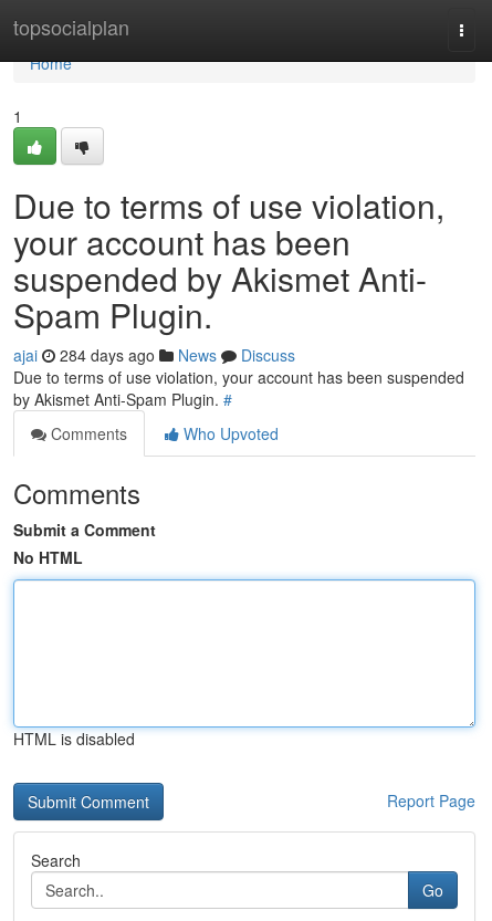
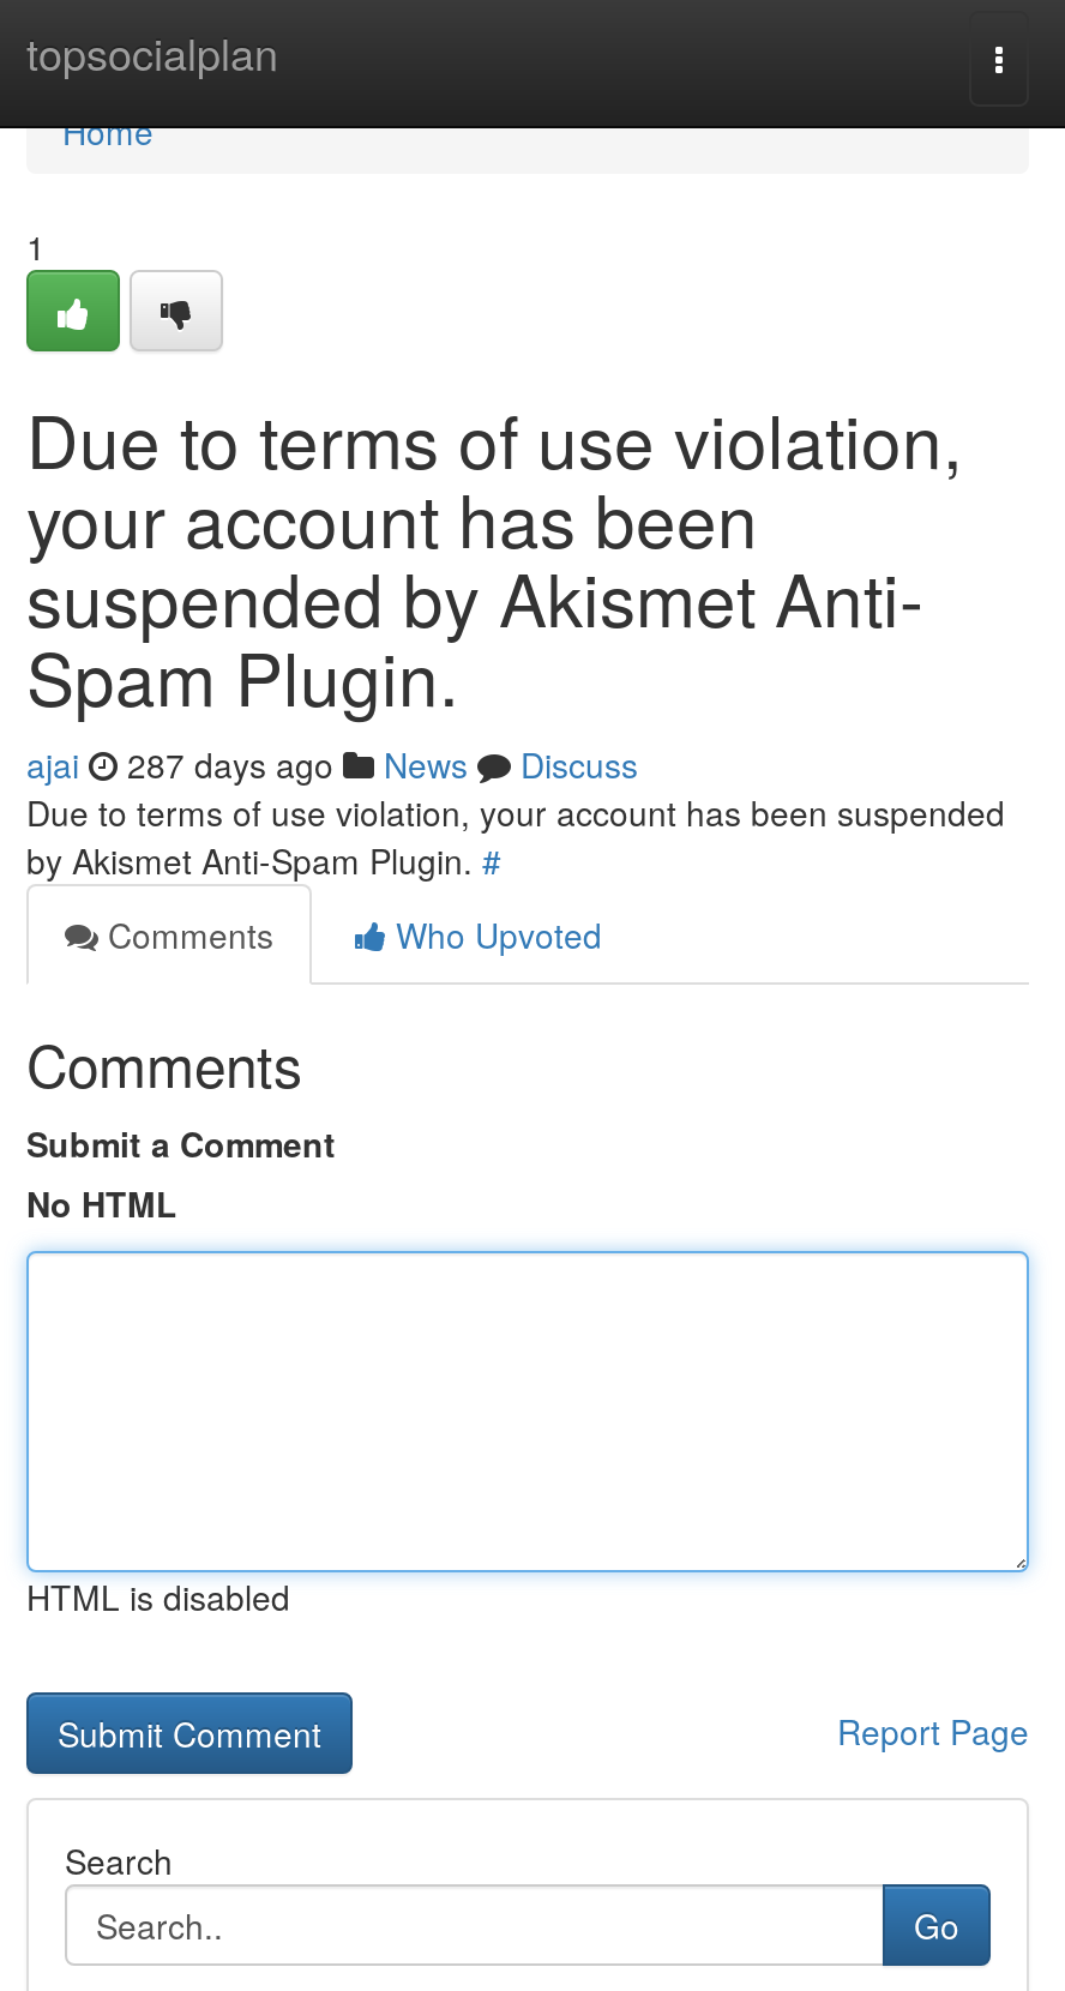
[13,344,295,366] ajai 284 days ago News Discuss -> [26,740,638,788] ajai 287 days ago News Discuss

